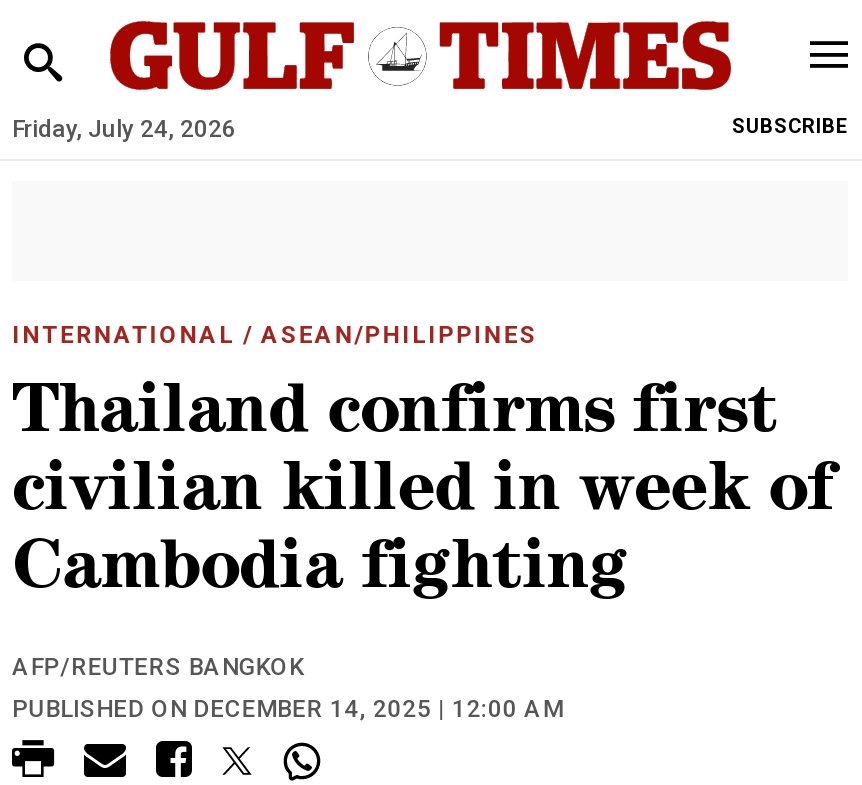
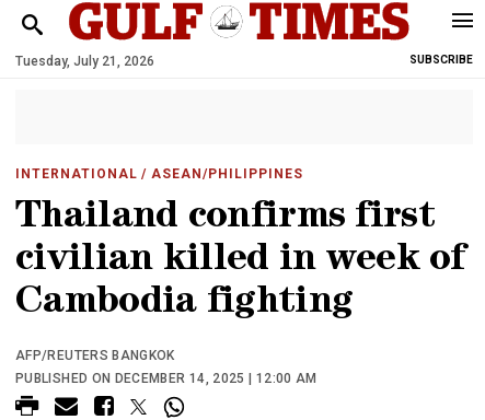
[12,115,236,143] Friday, July 24, 2026 -> [15,54,154,69] Tuesday, July 21, 2026

